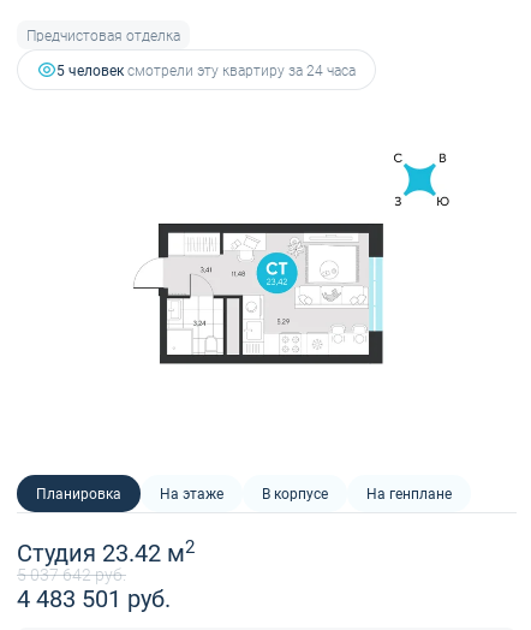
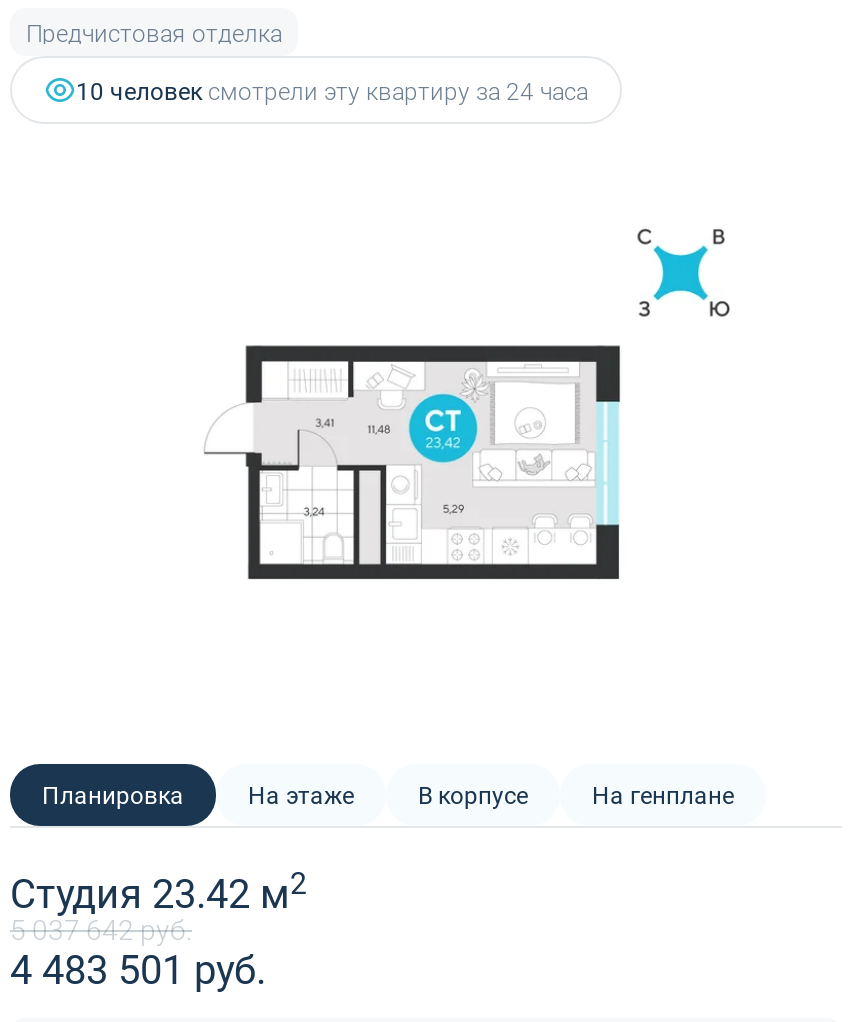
[56,60,356,79] 5 человек смотрели эту квартиру за 24 часа -> [76,74,588,106] 10 человек смотрели эту квартиру за 24 часа

